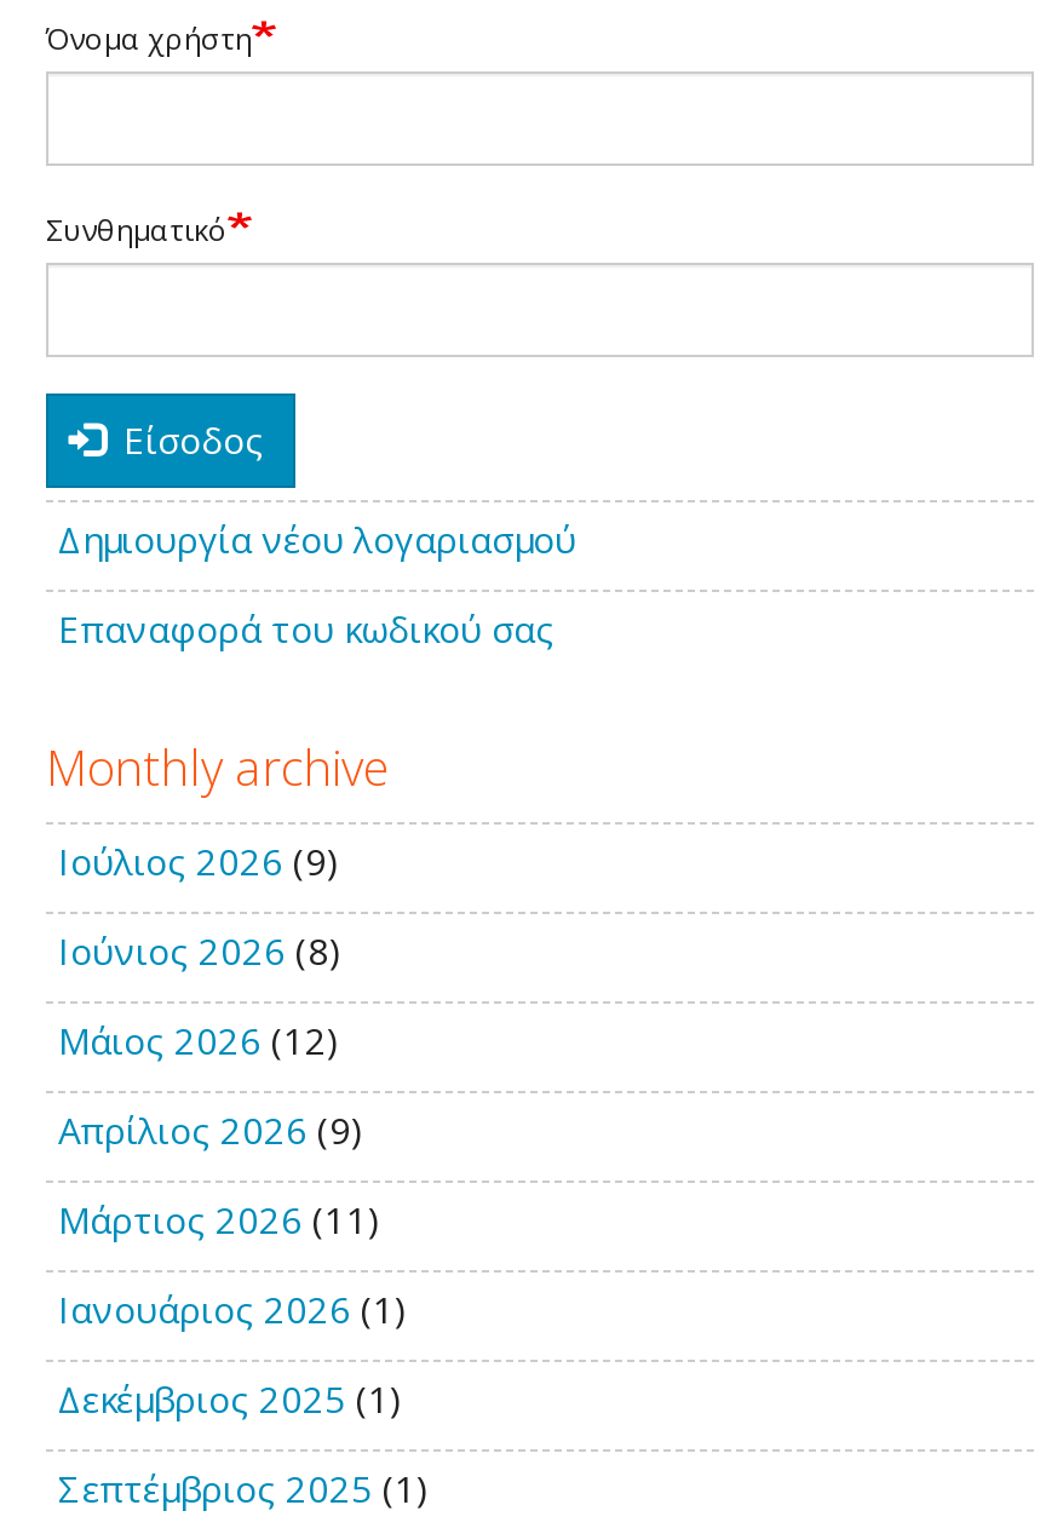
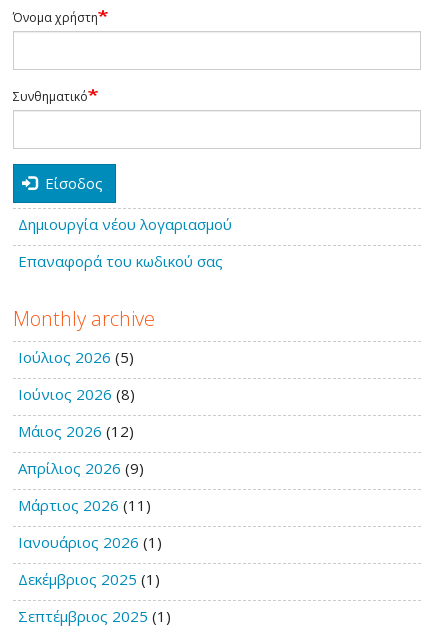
[58,835,339,884] Ιούλιος 2026 (9) -> [18,346,134,366] Ιούλιος 2026 (5)

